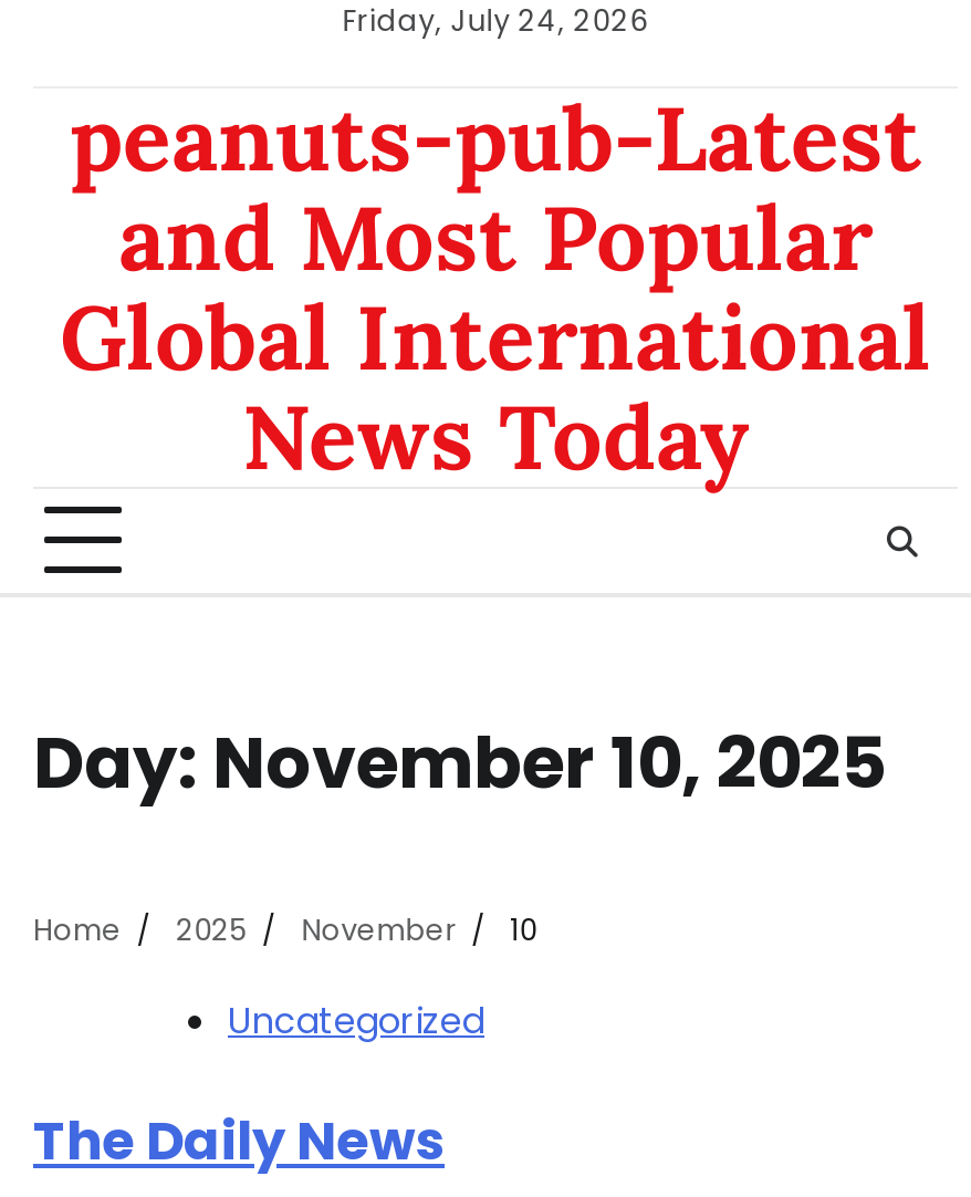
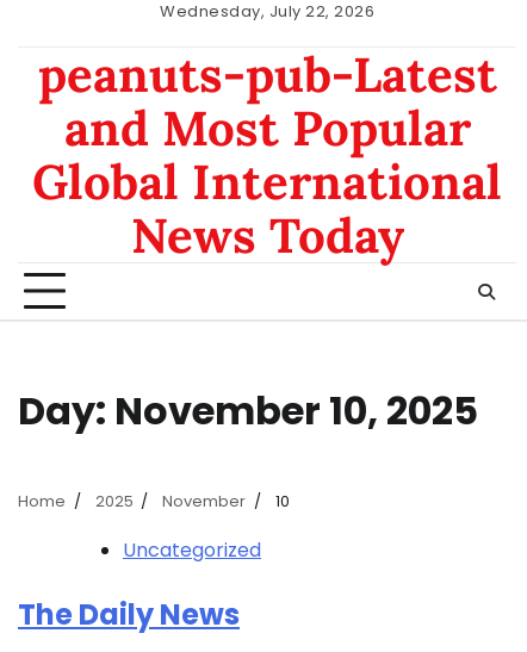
[342,0,649,42] Friday, July 24, 2026 -> [160,0,374,23] Wednesday, July 22, 2026

